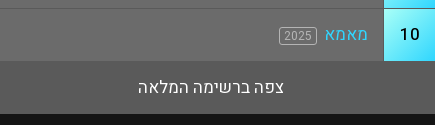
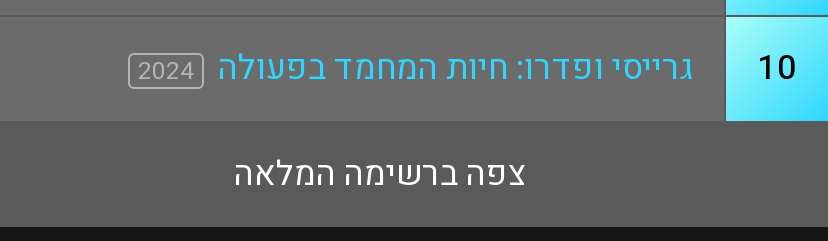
[284,22,368,47] מאמא | 2025 -> [138,43,694,93] גרייסי ופדרו: חיות המחמד בפעולה | 2024

